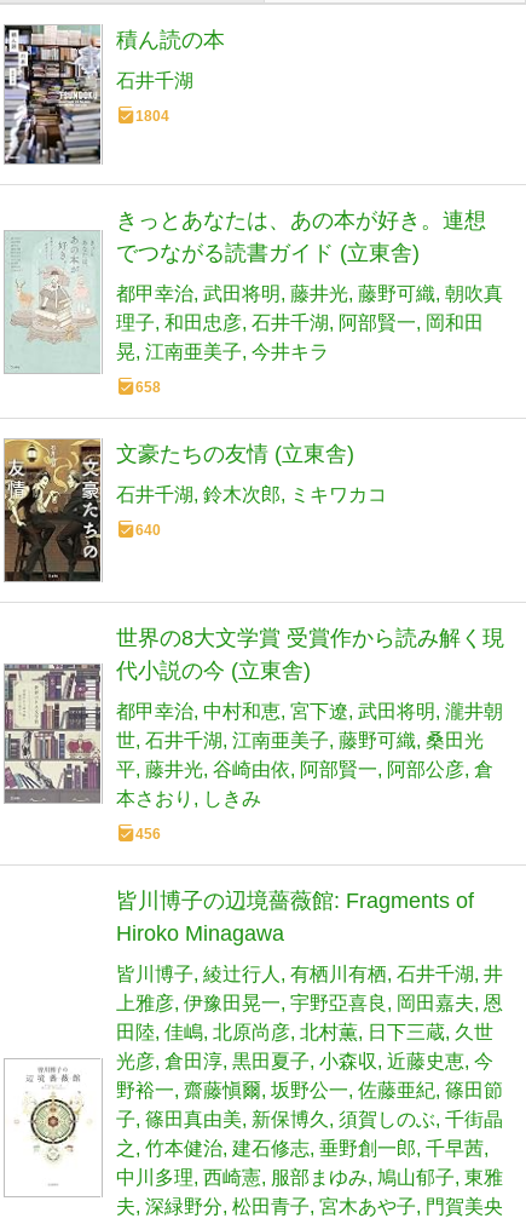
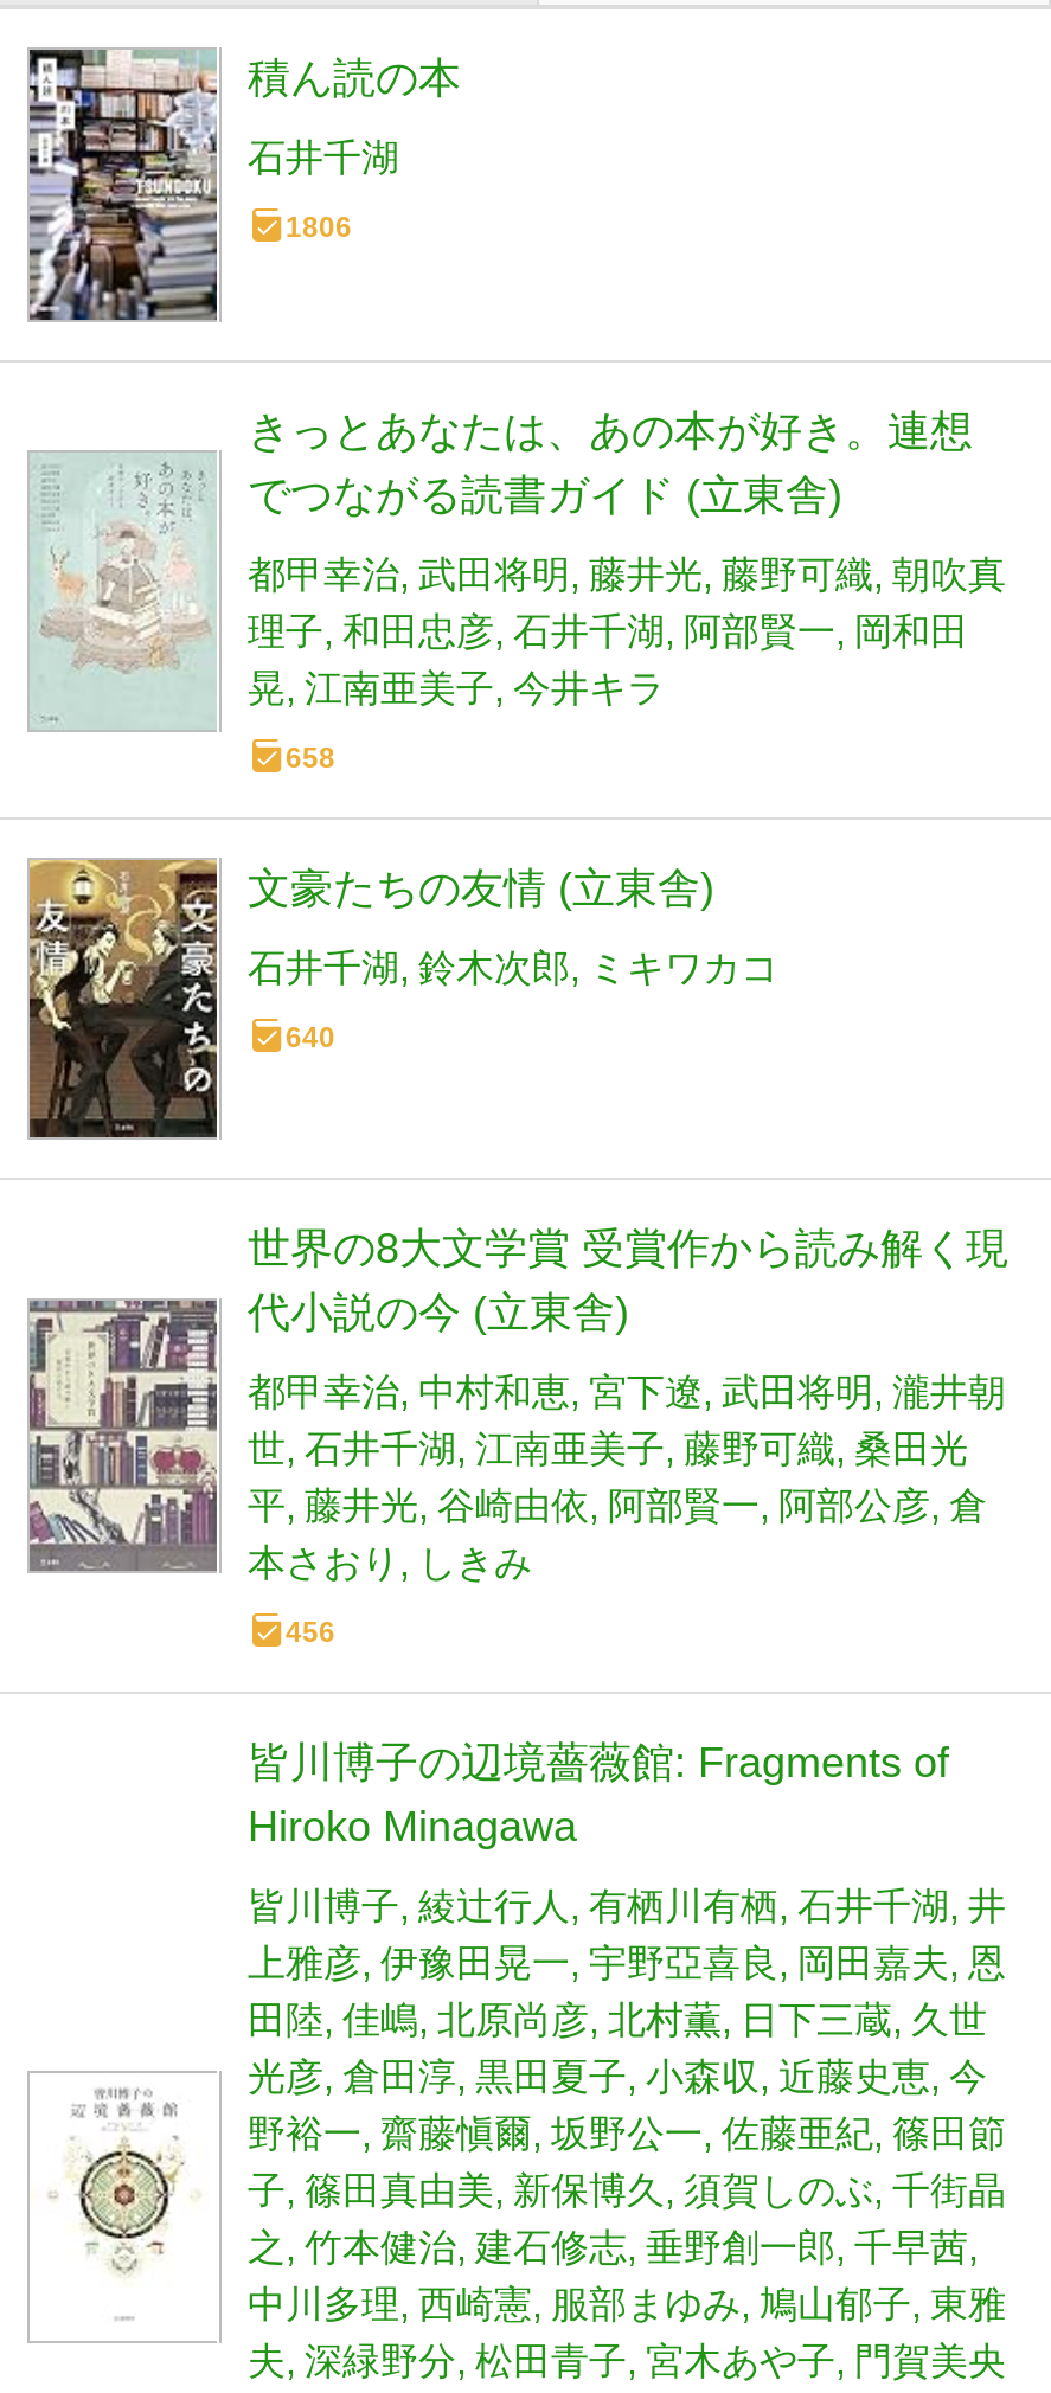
[135,108,169,125] 1804 -> [286,211,352,244] 1806

